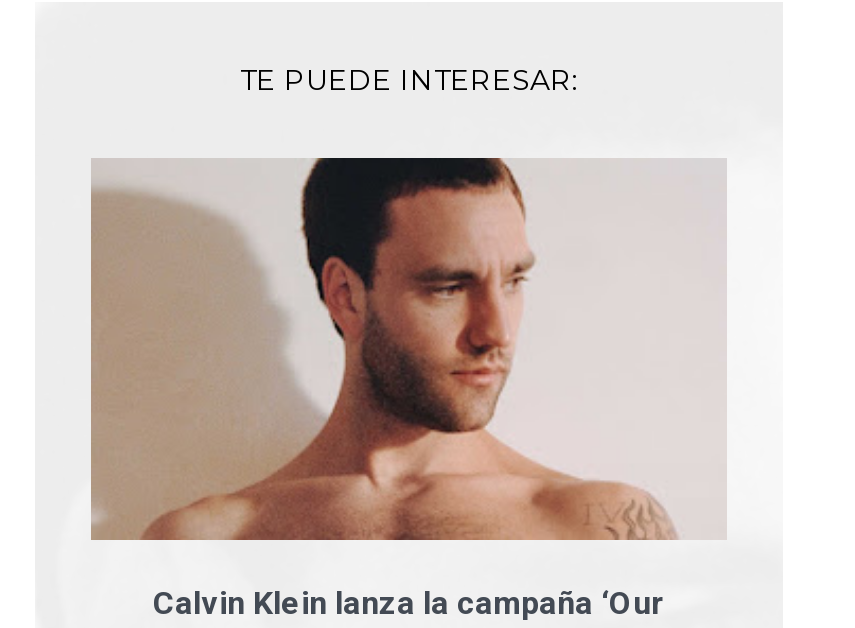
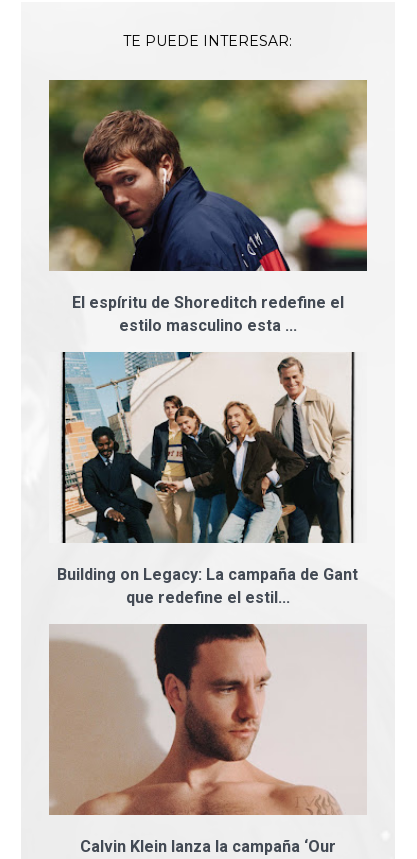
none -> [49,79,368,335] [image] | El espíritu de Shoreditch redefine el | estilo masculino esta ...
none -> [57,351,358,607] [image] | Building on Legacy: La campaña de Gant | que redefine el estil...

